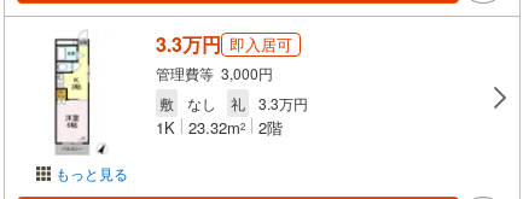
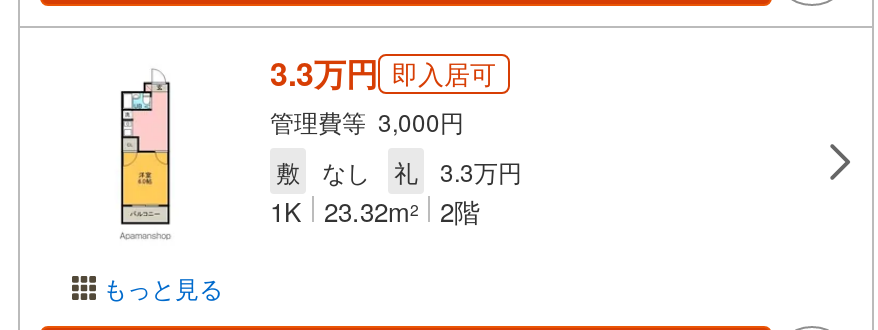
[53,30,106,156] [image] -> [102,64,186,256] [image]

